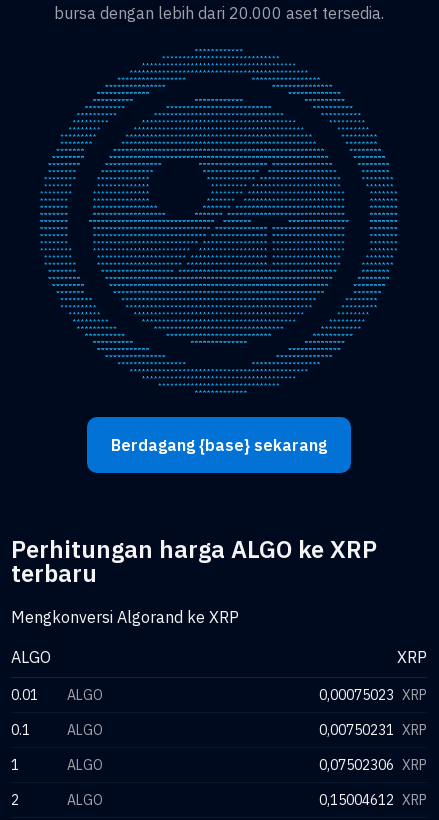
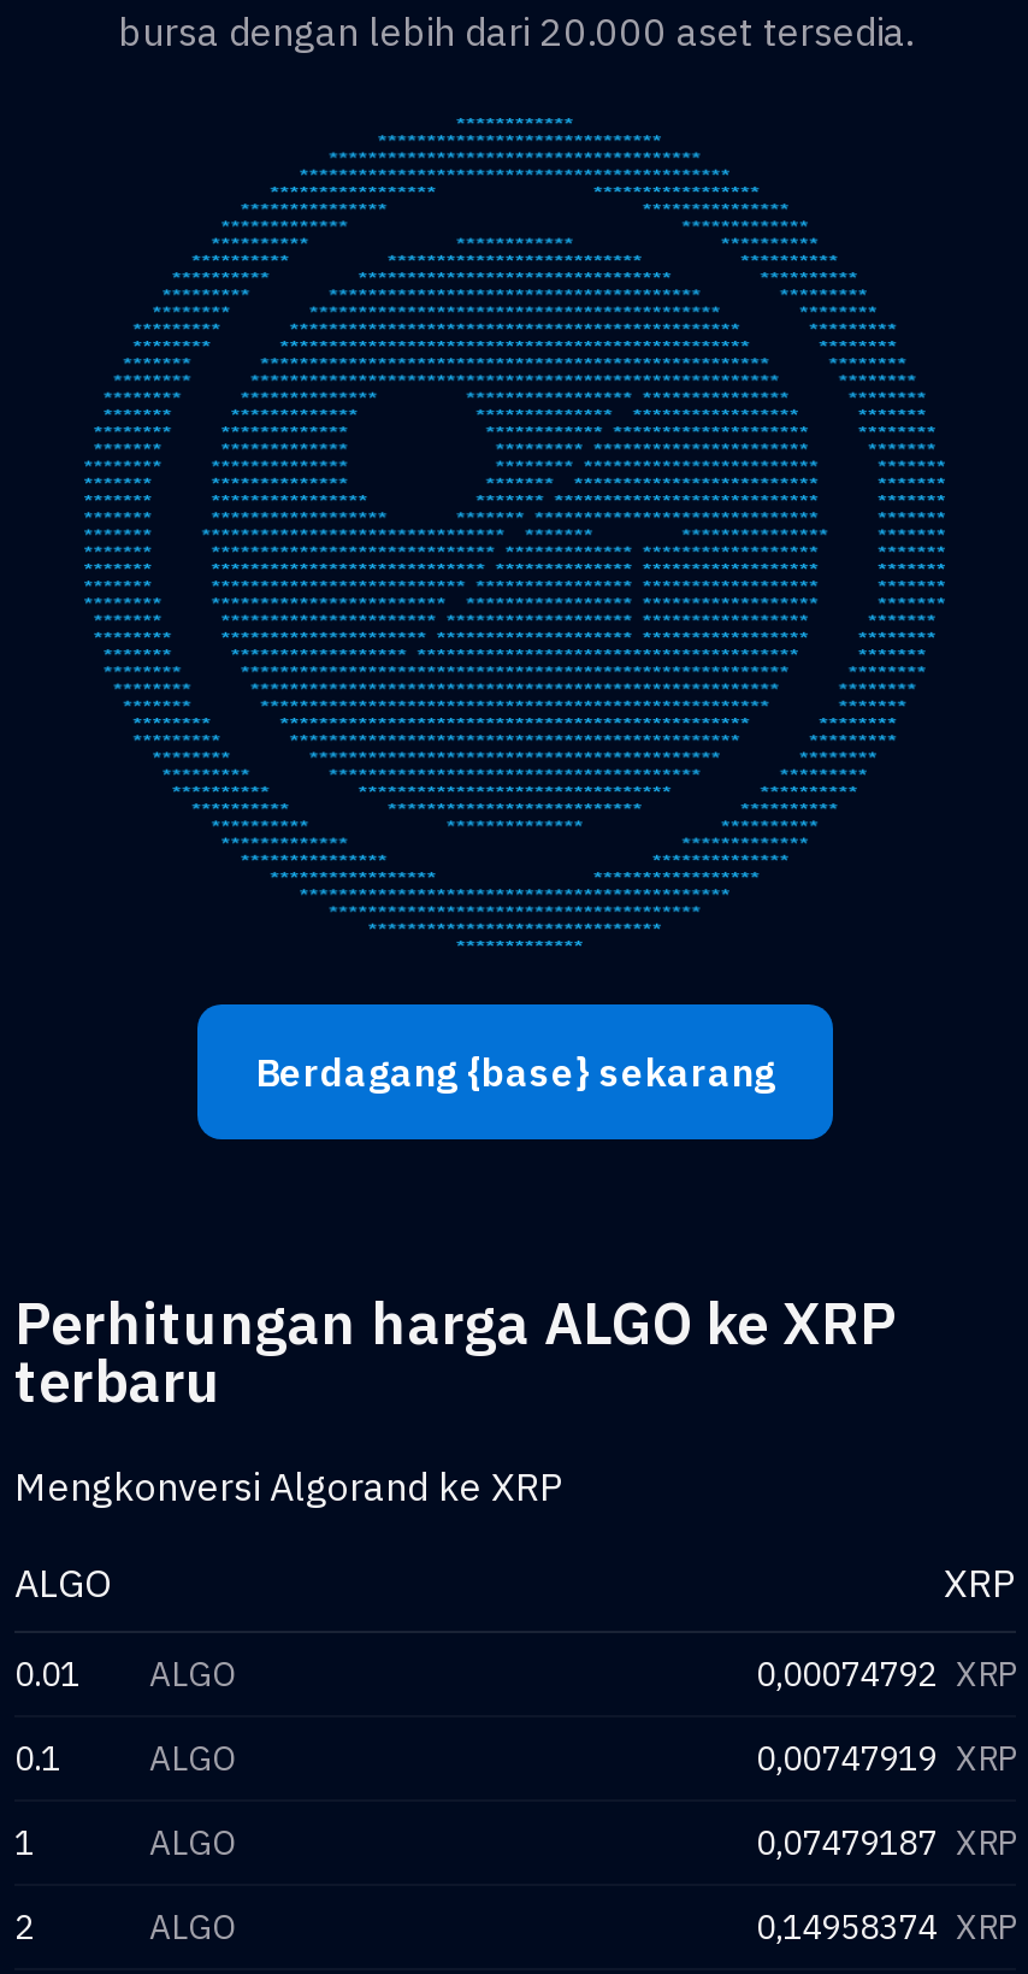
[319,686,427,704] 0,00075023 XRP -> [756,1653,1016,1696] 0,00074792 XRP
[319,721,427,739] 0,00750231 XRP -> [756,1737,1016,1780] 0,00747919 XRP
[319,756,427,774] 0,07502306 XRP -> [756,1821,1016,1865] 0,07479187 XRP
[319,791,427,809] 0,15004612 XRP -> [756,1906,1016,1949] 0,14958374 XRP

